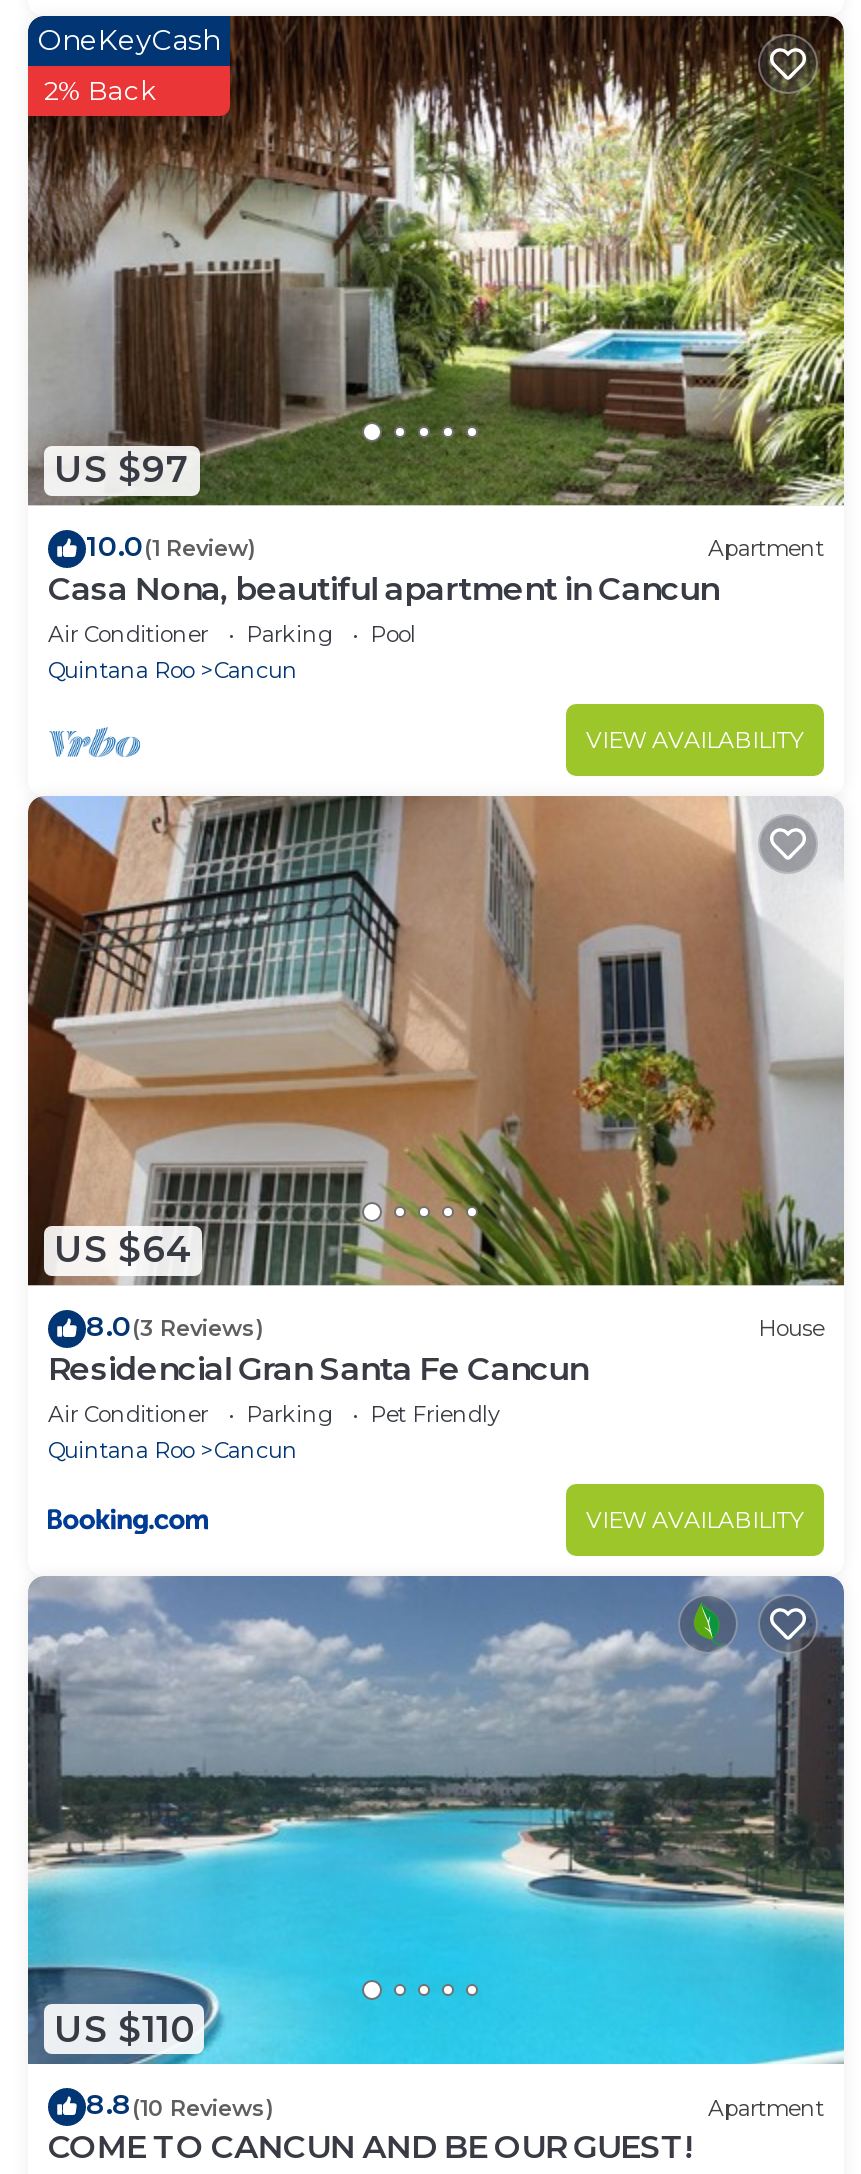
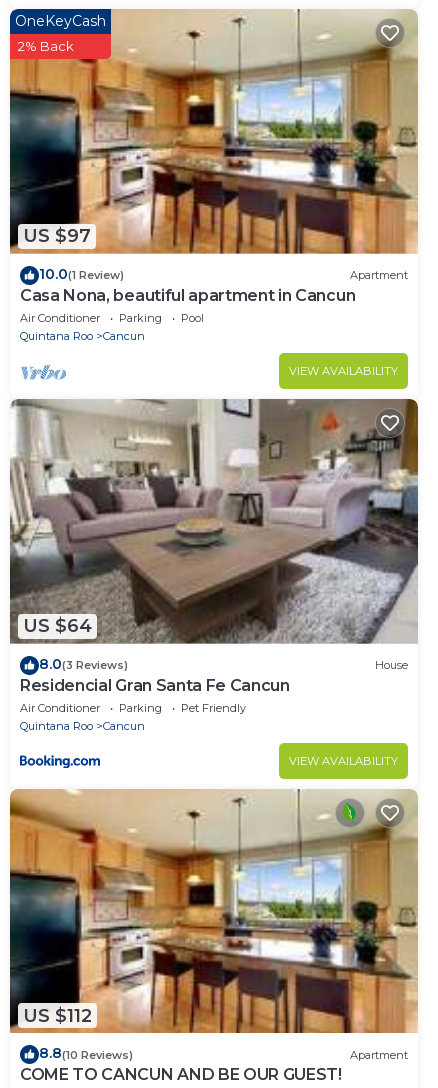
[26,14,846,508] [image] -> [9,9,418,254] [image]
[26,796,844,1286] [image] -> [10,398,419,644] [image]
[26,1574,846,2066] [image] | US $110 -> [9,789,419,1034] [image] | US $112

